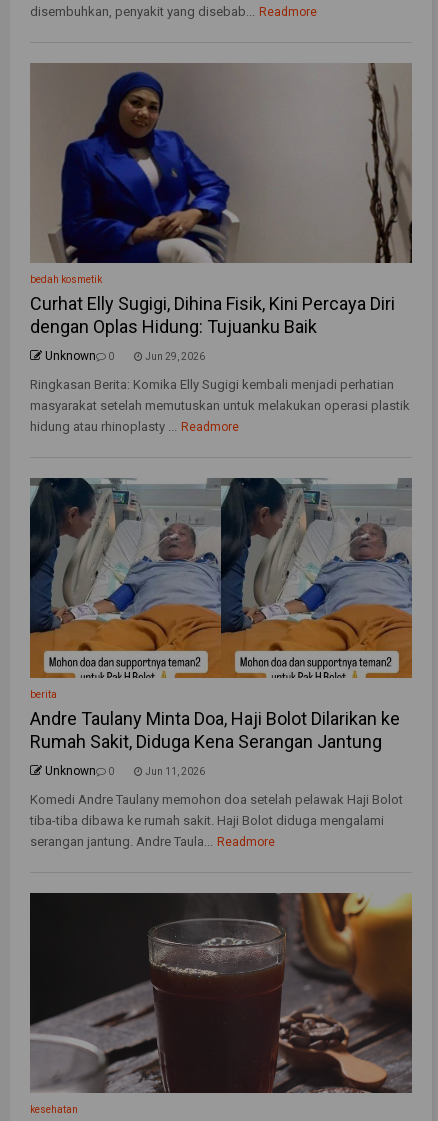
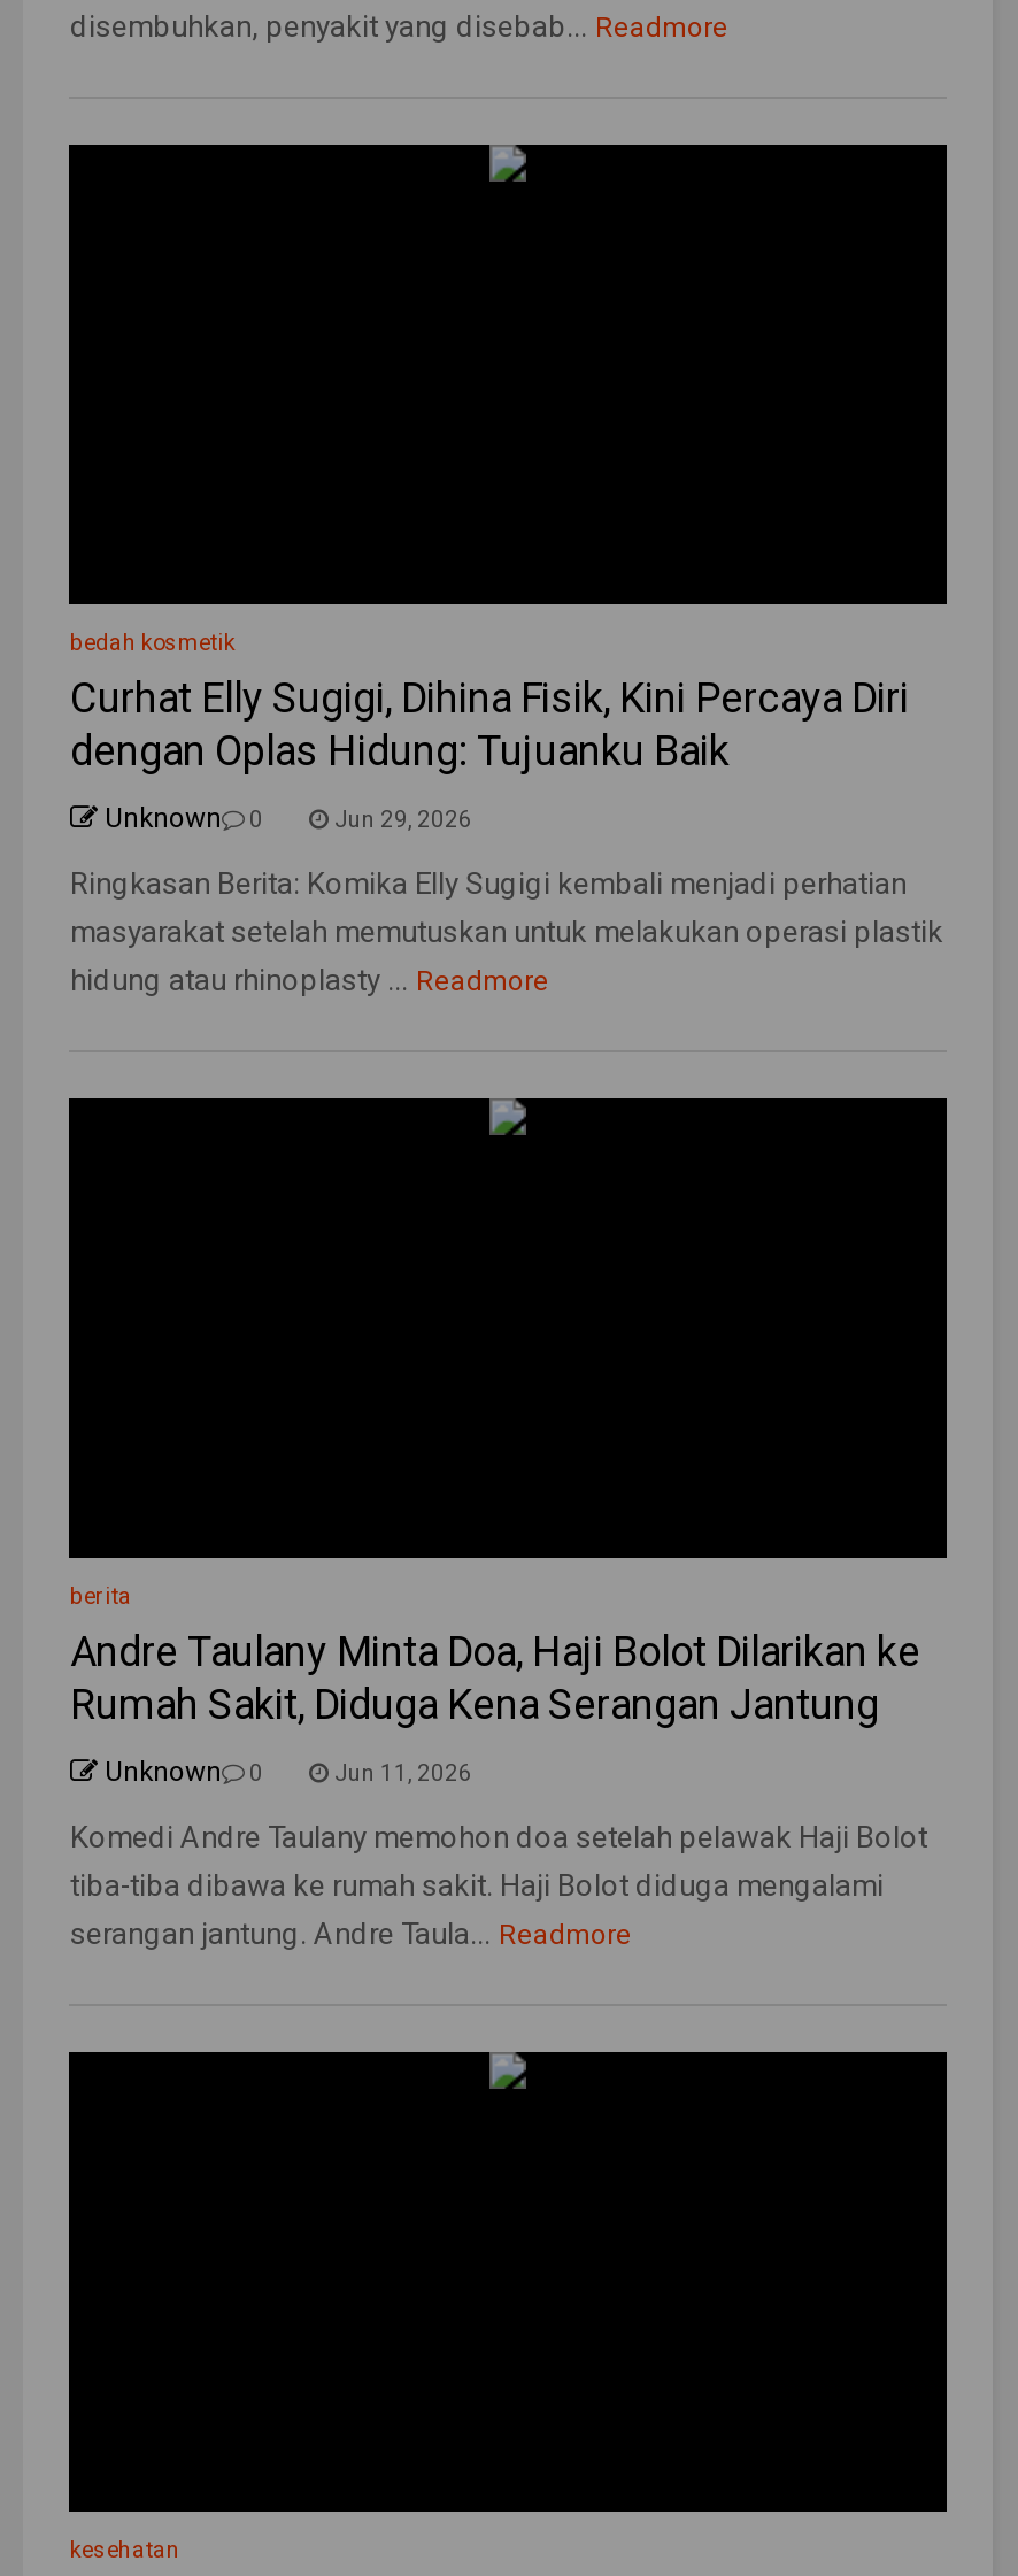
[30,62,413,264] [image] -> none
[29,477,413,679] [image] -> none
[30,892,413,1094] [image] -> none

